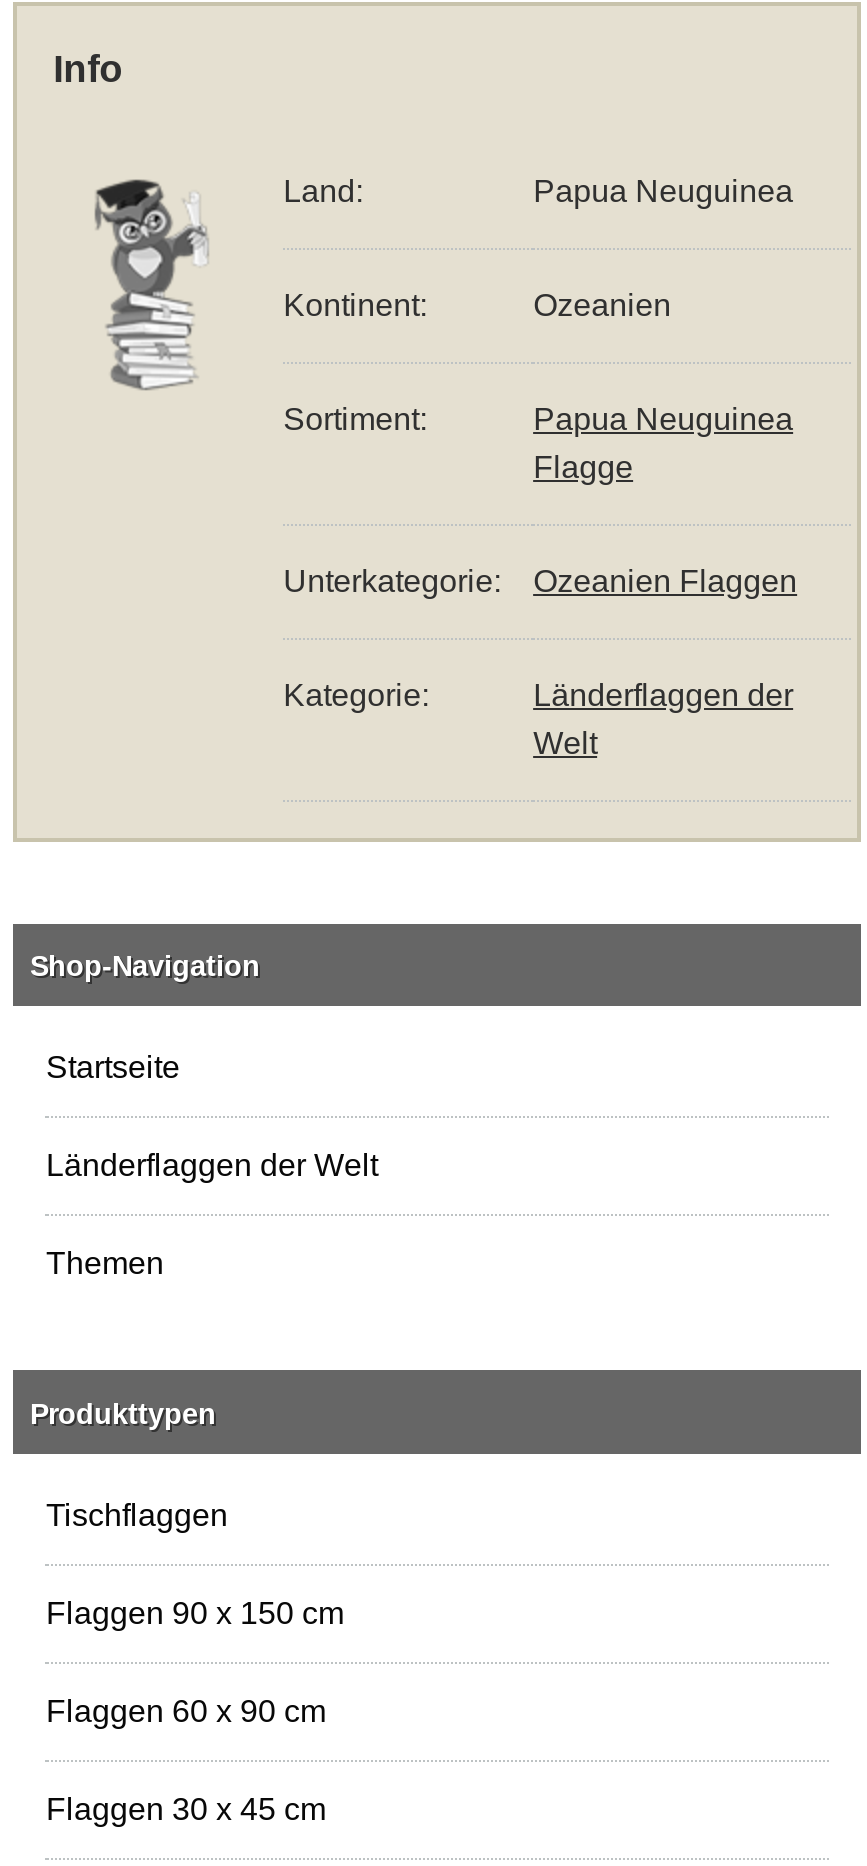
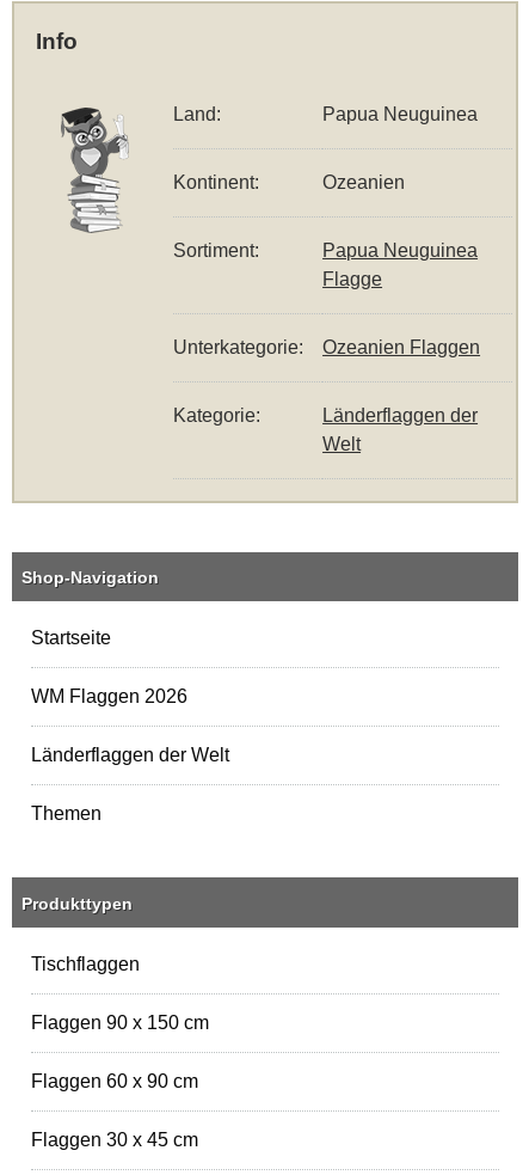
none -> [32,686,188,707] WM Flaggen 2026

